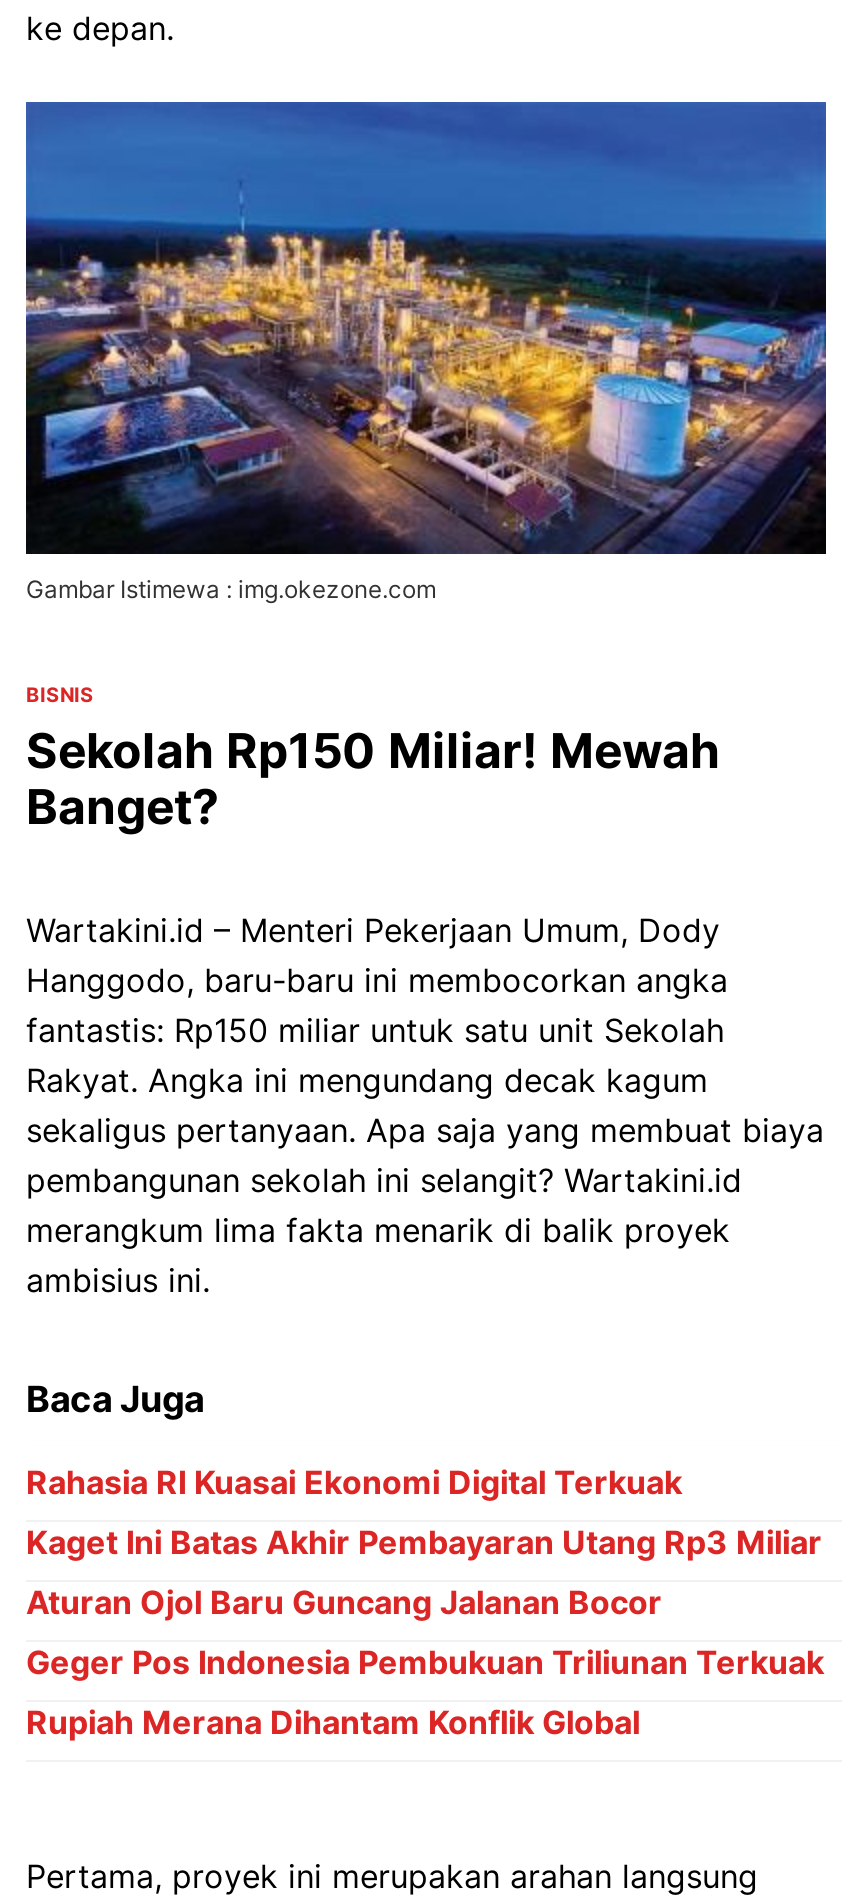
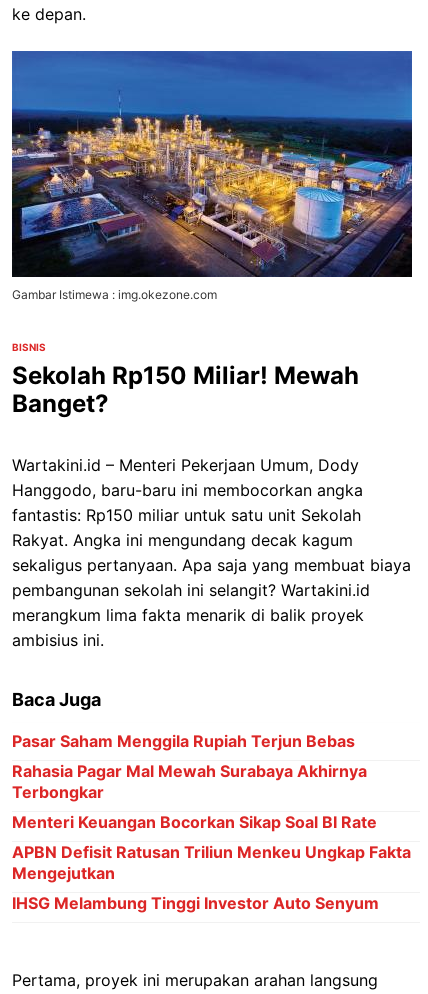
[26,1462,682,1502] Rahasia RI Kuasai Ekonomi Digital Terkuak -> [12,731,355,751] Pasar Saham Menggila Rupiah Terjun Bebas
[26,1522,822,1562] Kaget Ini Batas Akhir Pembayaran Utang Rp3 Miliar -> [12,761,367,802] Rahasia Pagar Mal Mewah Surabaya Akhirnya | Terbongkar
[26,1582,662,1622] Aturan Ojol Baru Guncang Jalanan Bocor -> [12,812,377,832] Menteri Keuangan Bocorkan Sikap Soal BI Rate
[26,1642,824,1682] Geger Pos Indonesia Pembukuan Triliunan Terkuak -> [12,842,411,883] APBN Defisit Ratusan Triliun Menkeu Ungkap Fakta | Mengejutkan
[26,1702,640,1742] Rupiah Merana Dihantam Konflik Global -> [12,893,379,913] IHSG Melambung Tinggi Investor Auto Senyum

